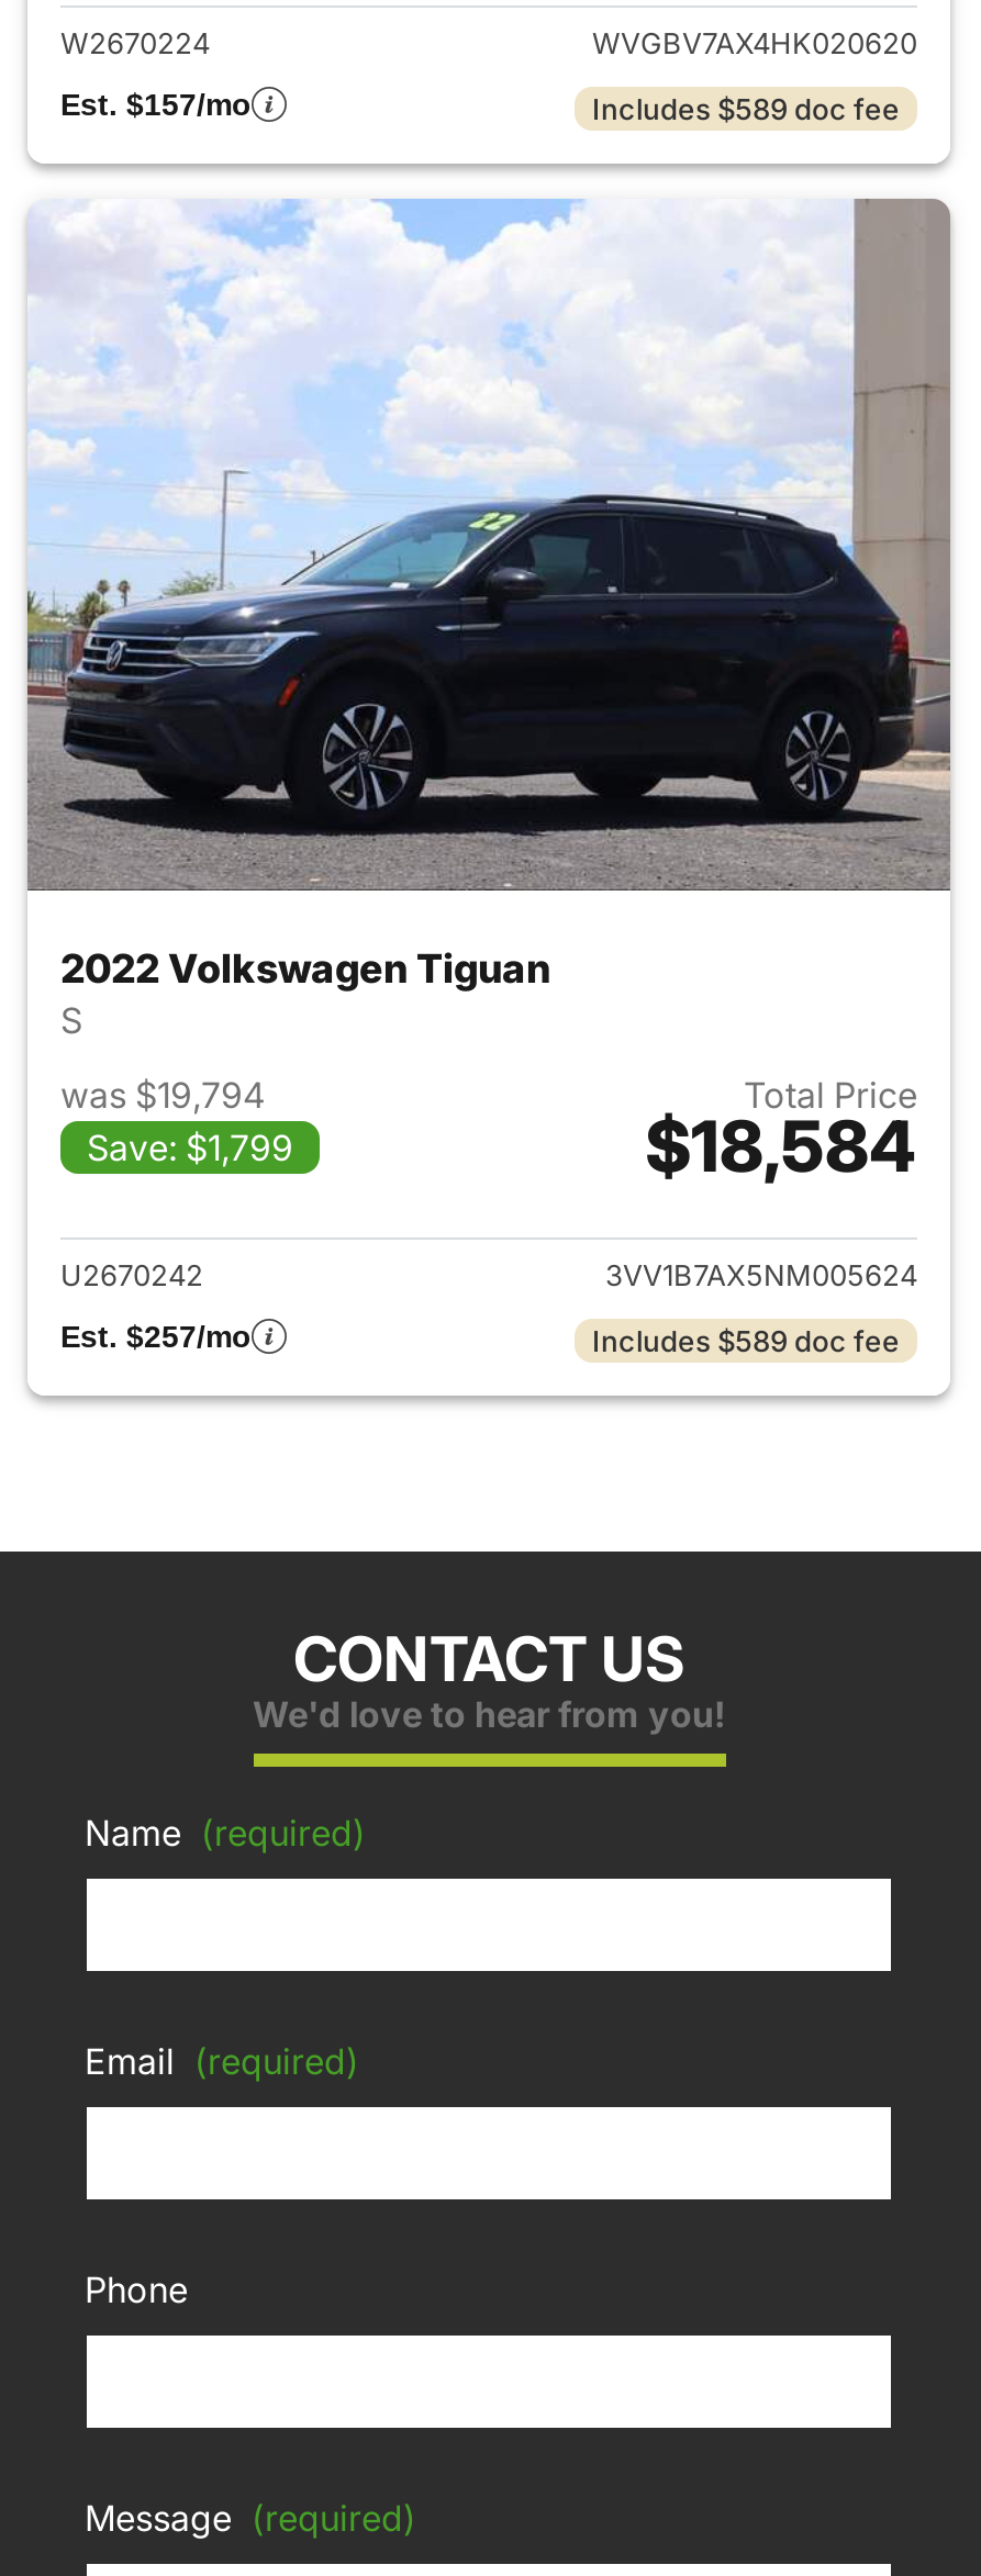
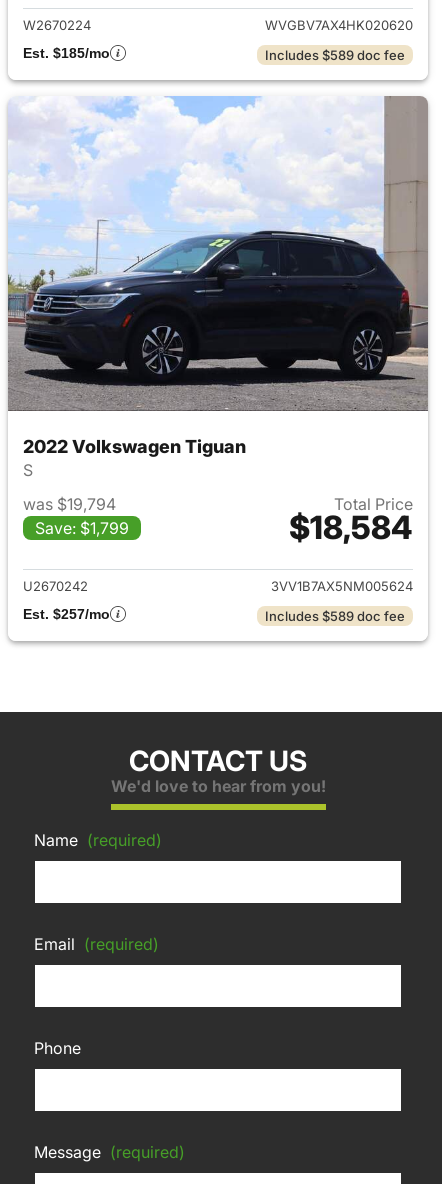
[60,87,252,122] Est. $157/mo -> [23,45,110,61] Est. $185/mo

